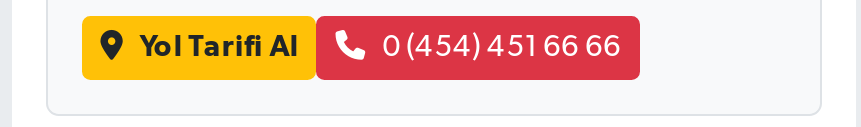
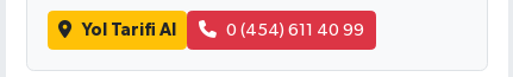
[382,32,620,62] 0 (454) 451 66 66 -> [226,21,364,38] 0 (454) 611 40 99

